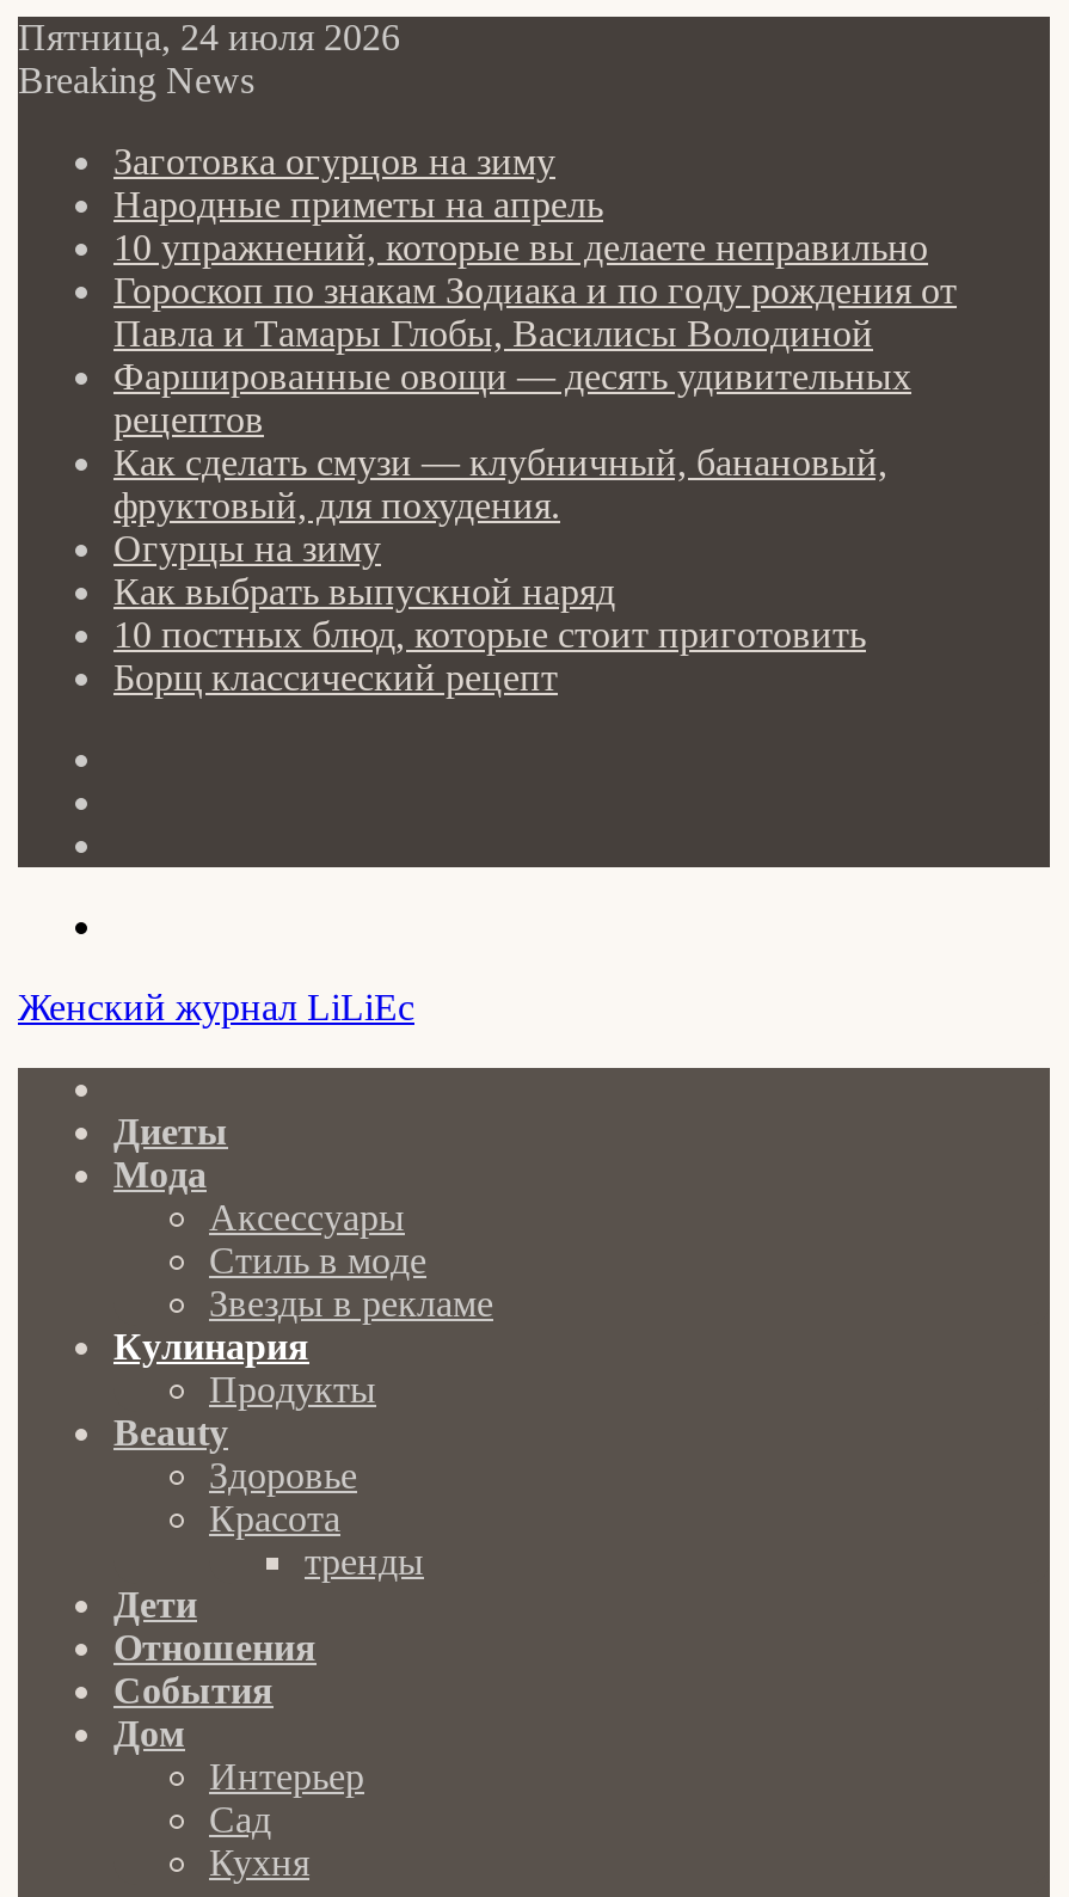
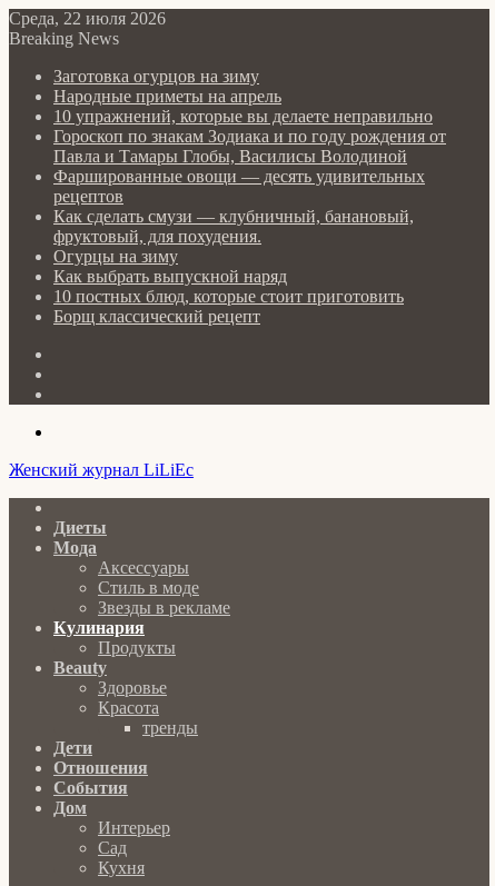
[18,17,400,57] Пятница, 24 июля 2026 -> [9,9,166,28] Среда, 22 июля 2026

